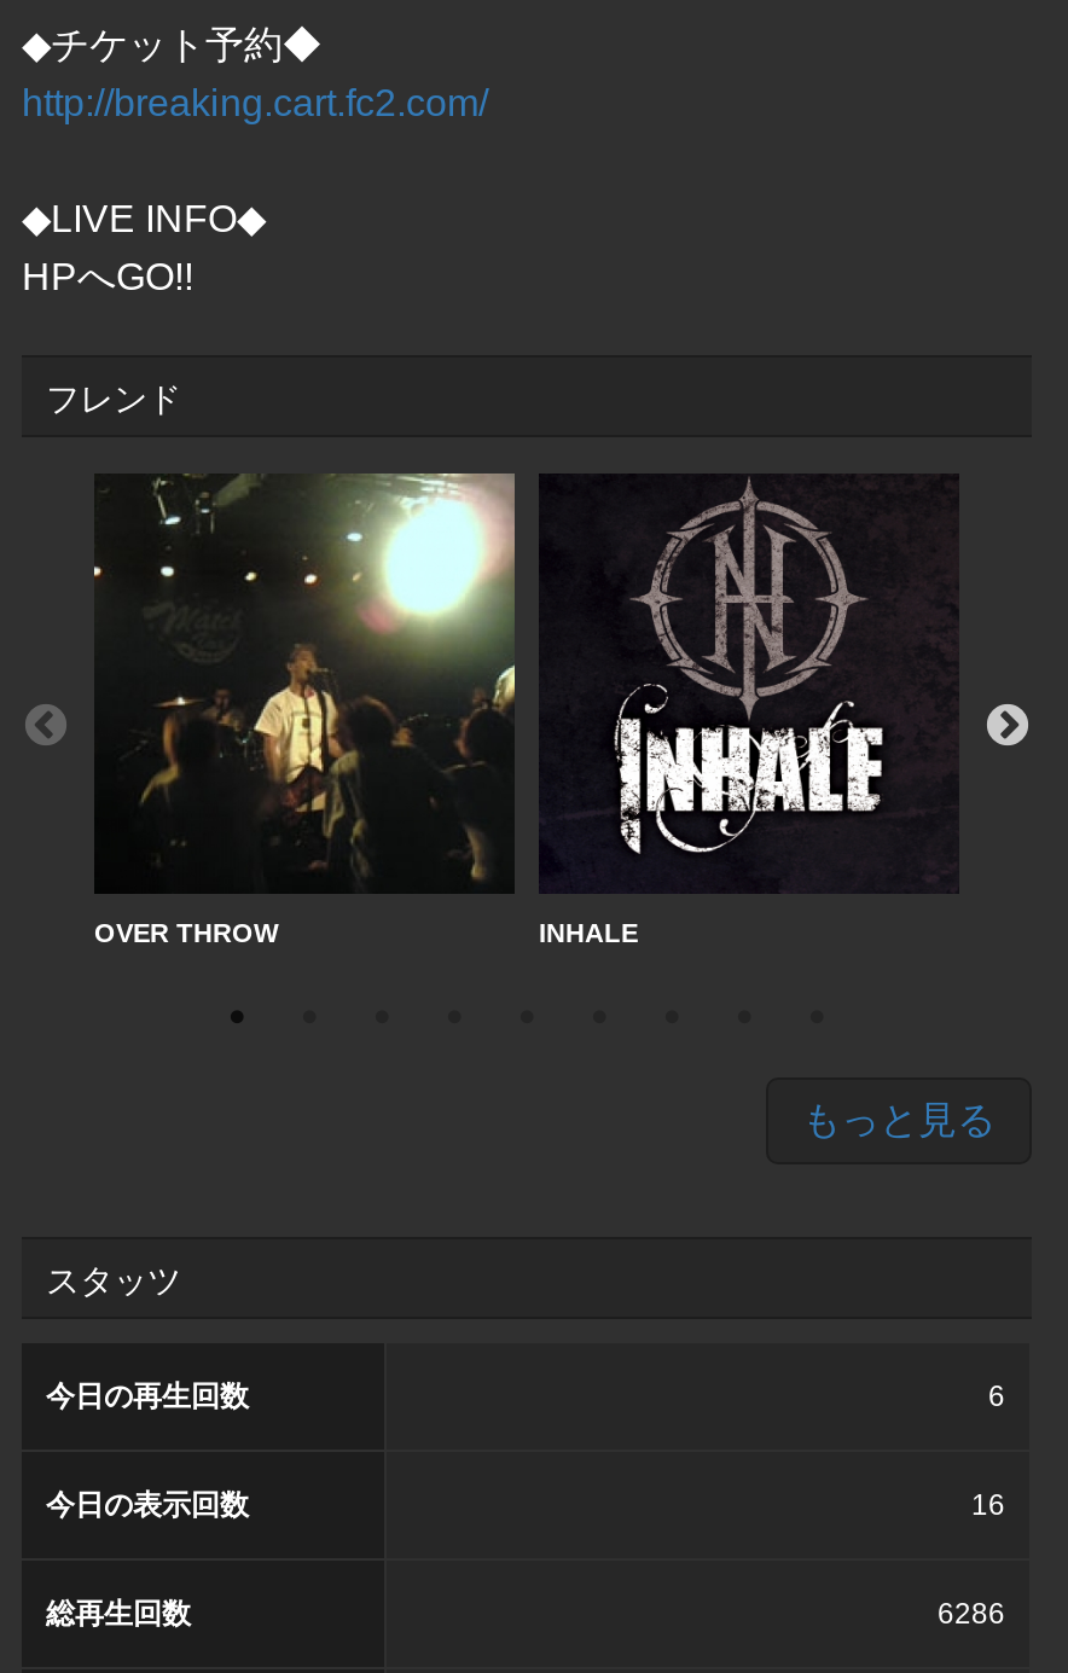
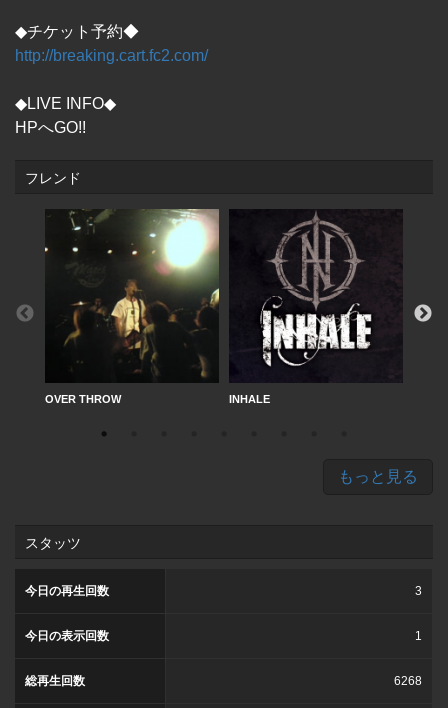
[988,1379,1005,1413] 6 -> [415,584,422,598] 3
[971,1488,1005,1522] 16 -> [415,629,422,643] 1
[938,1597,1005,1631] 6286 -> [394,674,422,688] 6268

